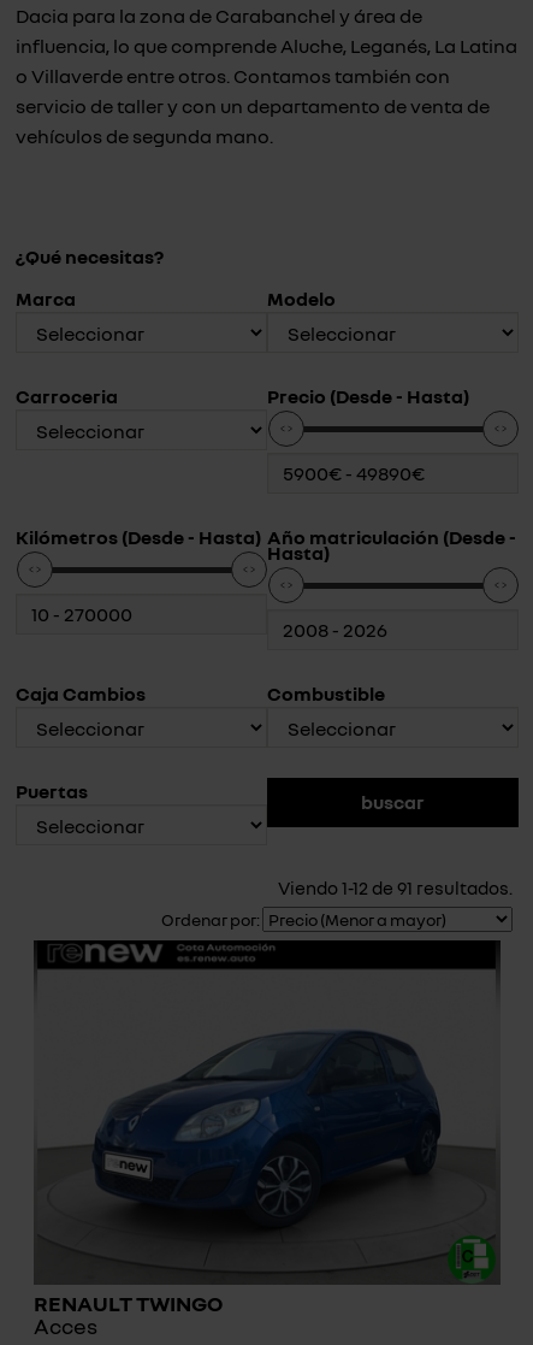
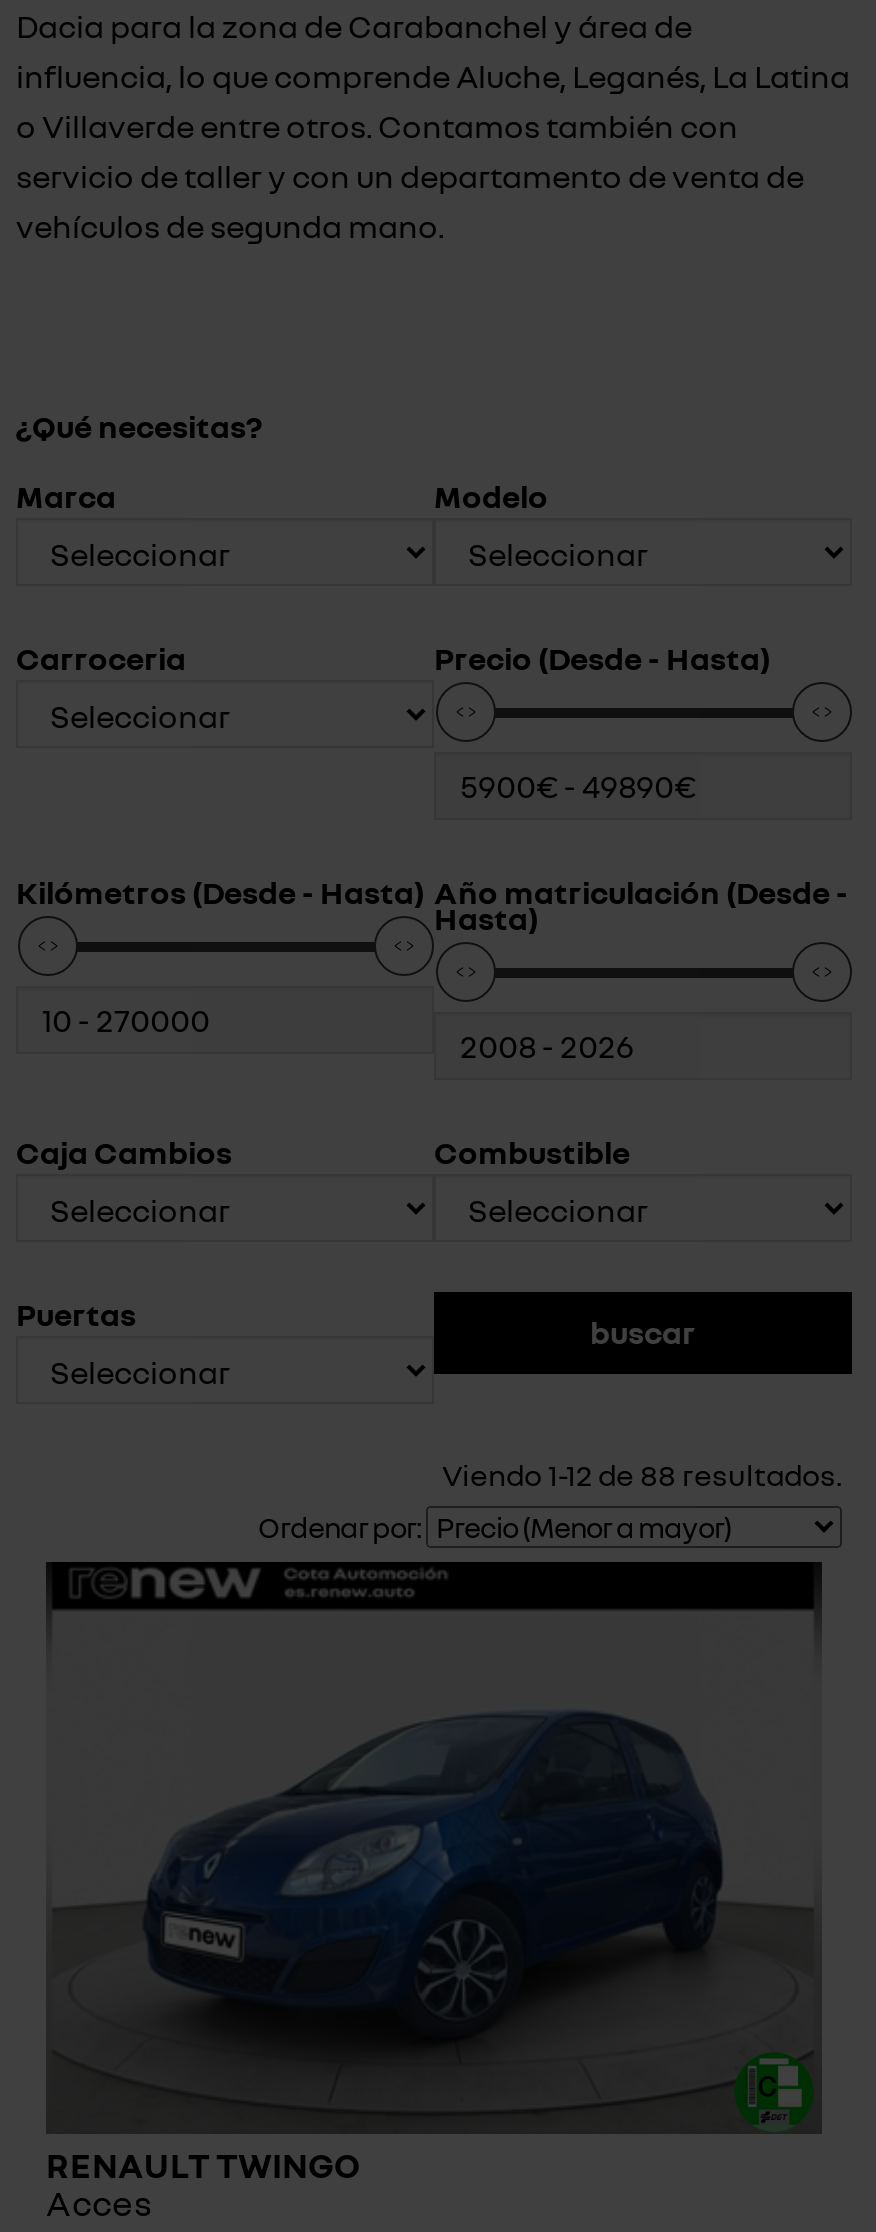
[278,876,513,898] Viendo 1-12 de 91 resultados. -> [442,1455,842,1491] Viendo 1-12 de 88 resultados.

